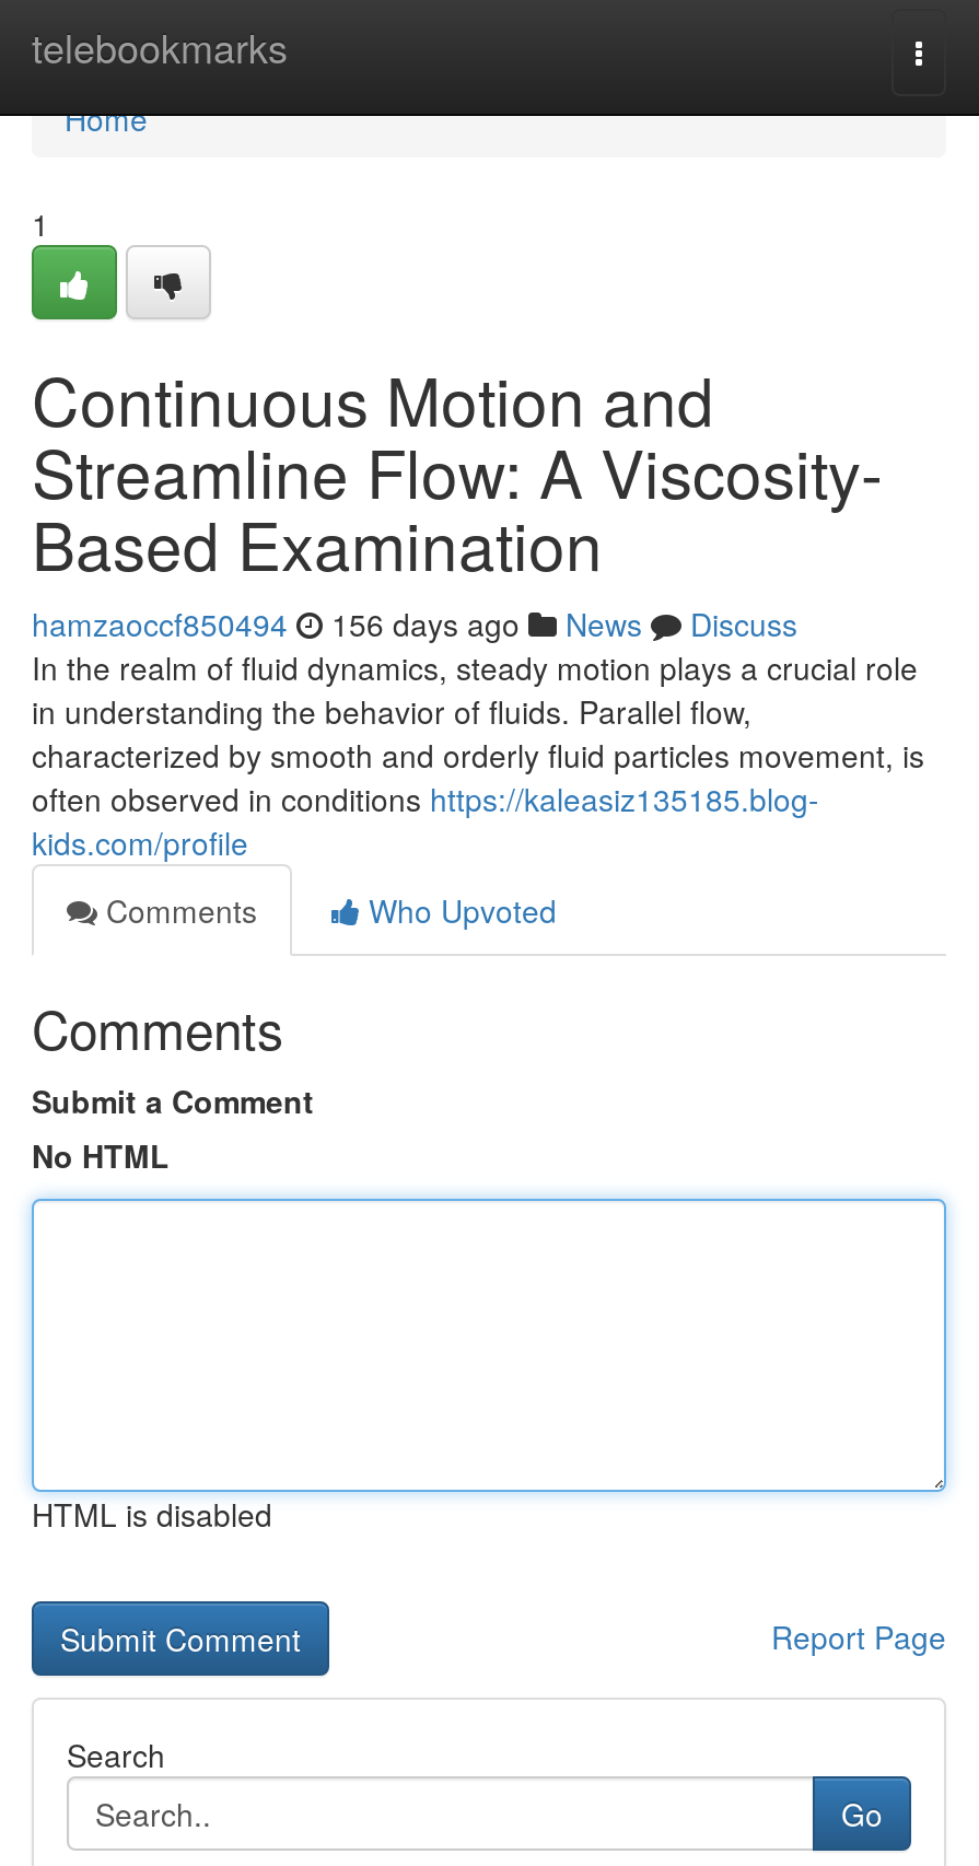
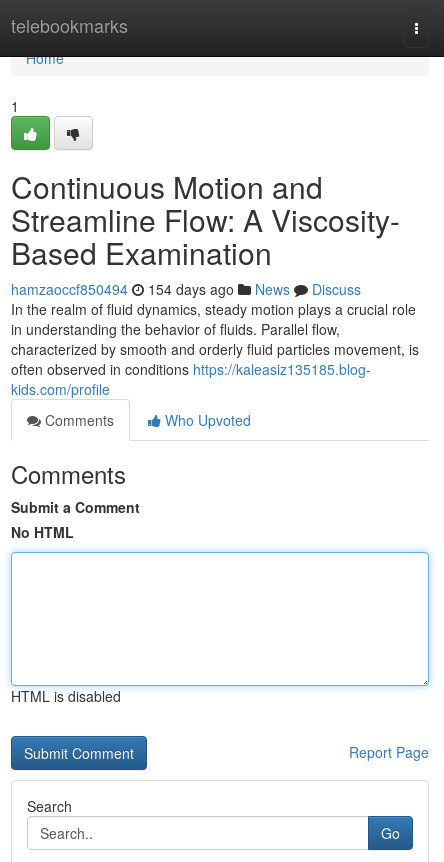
[32,602,797,645] hamzaoccf850494 156 days ago News Discuss -> [11,279,361,299] hamzaoccf850494 154 days ago News Discuss

